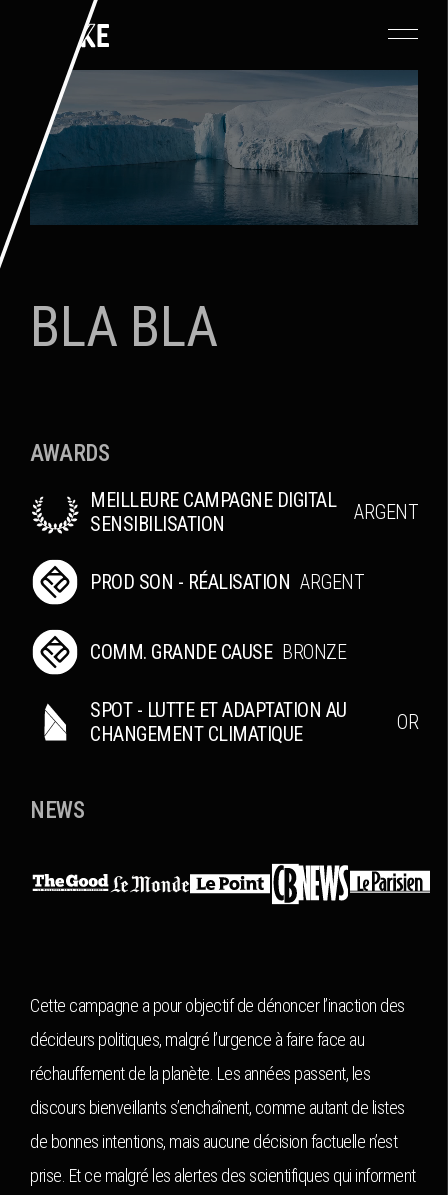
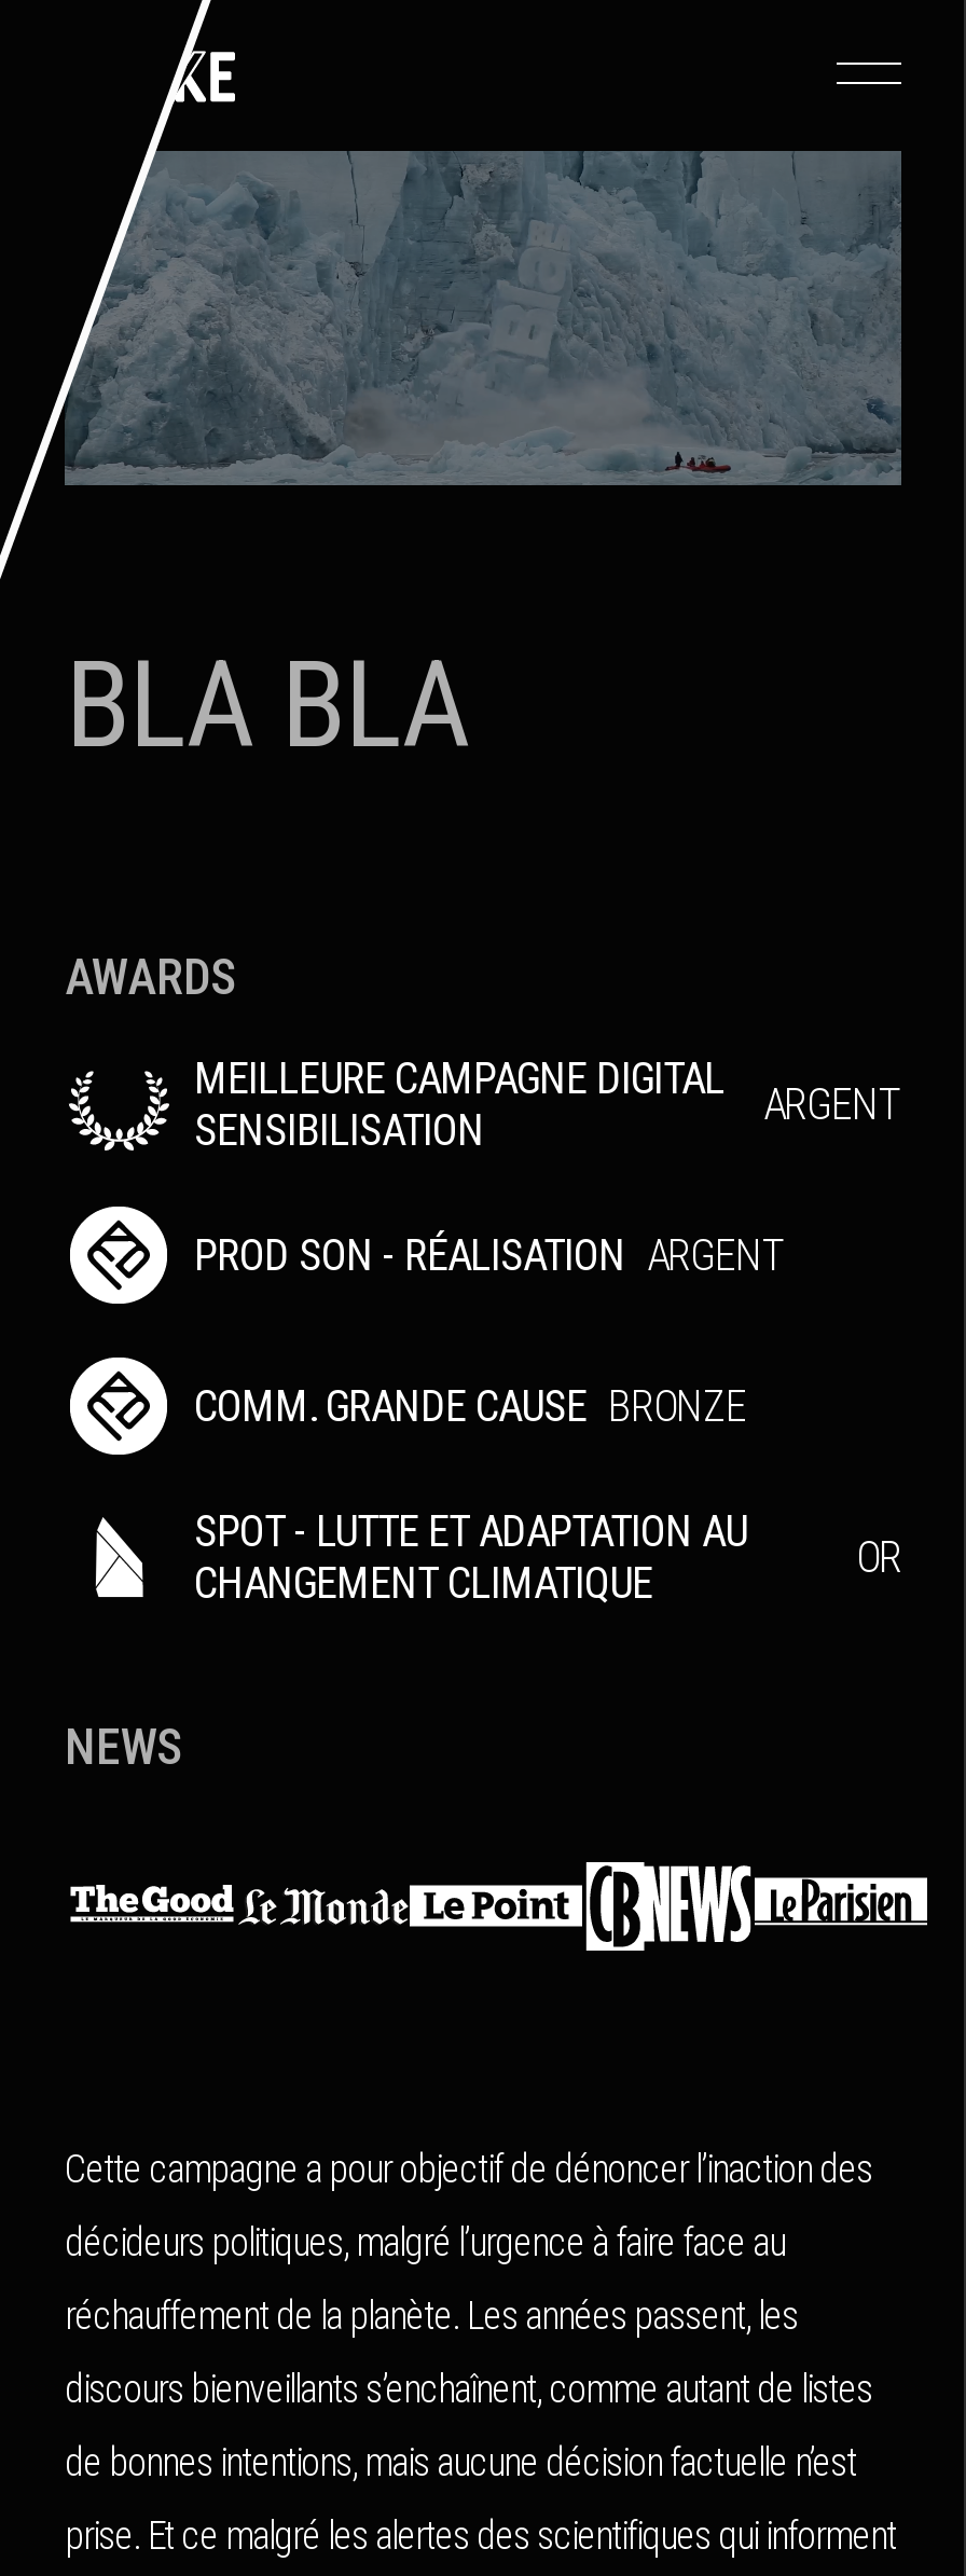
[31,71,417,225] [image] -> [65,151,899,487] [image]

